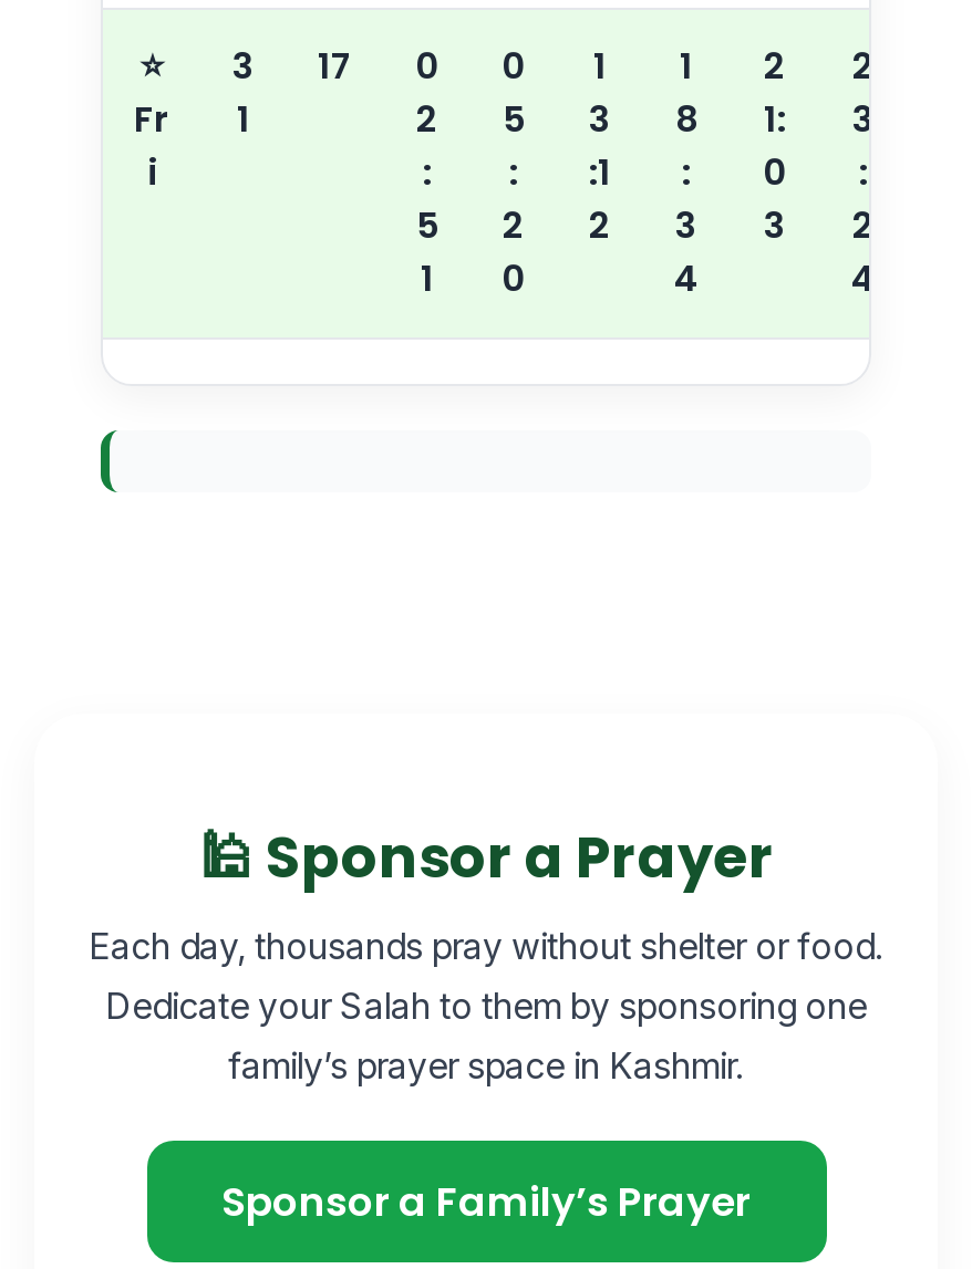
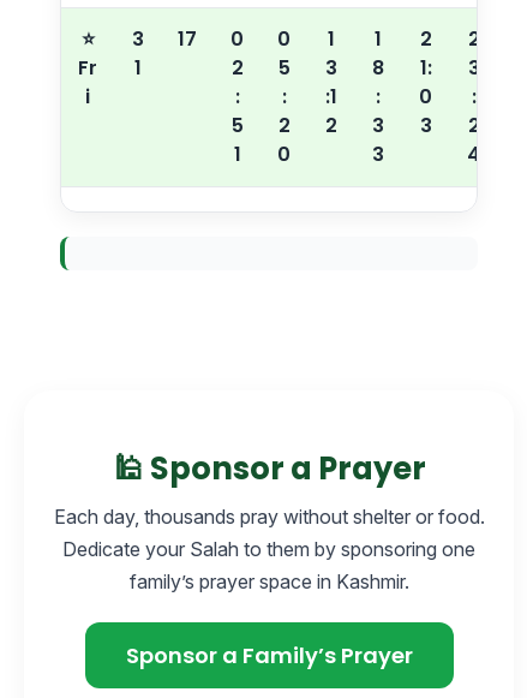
[674,253,699,304] 4 -> [372,141,384,168] 3

